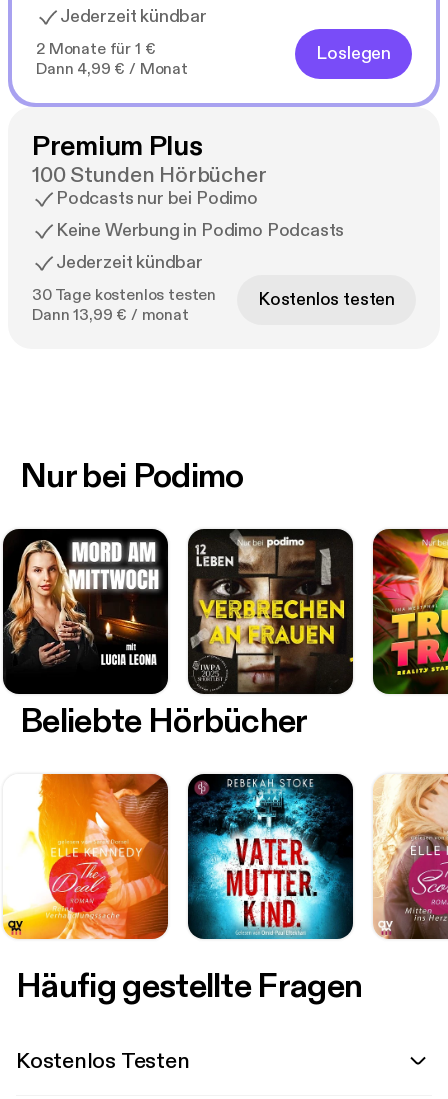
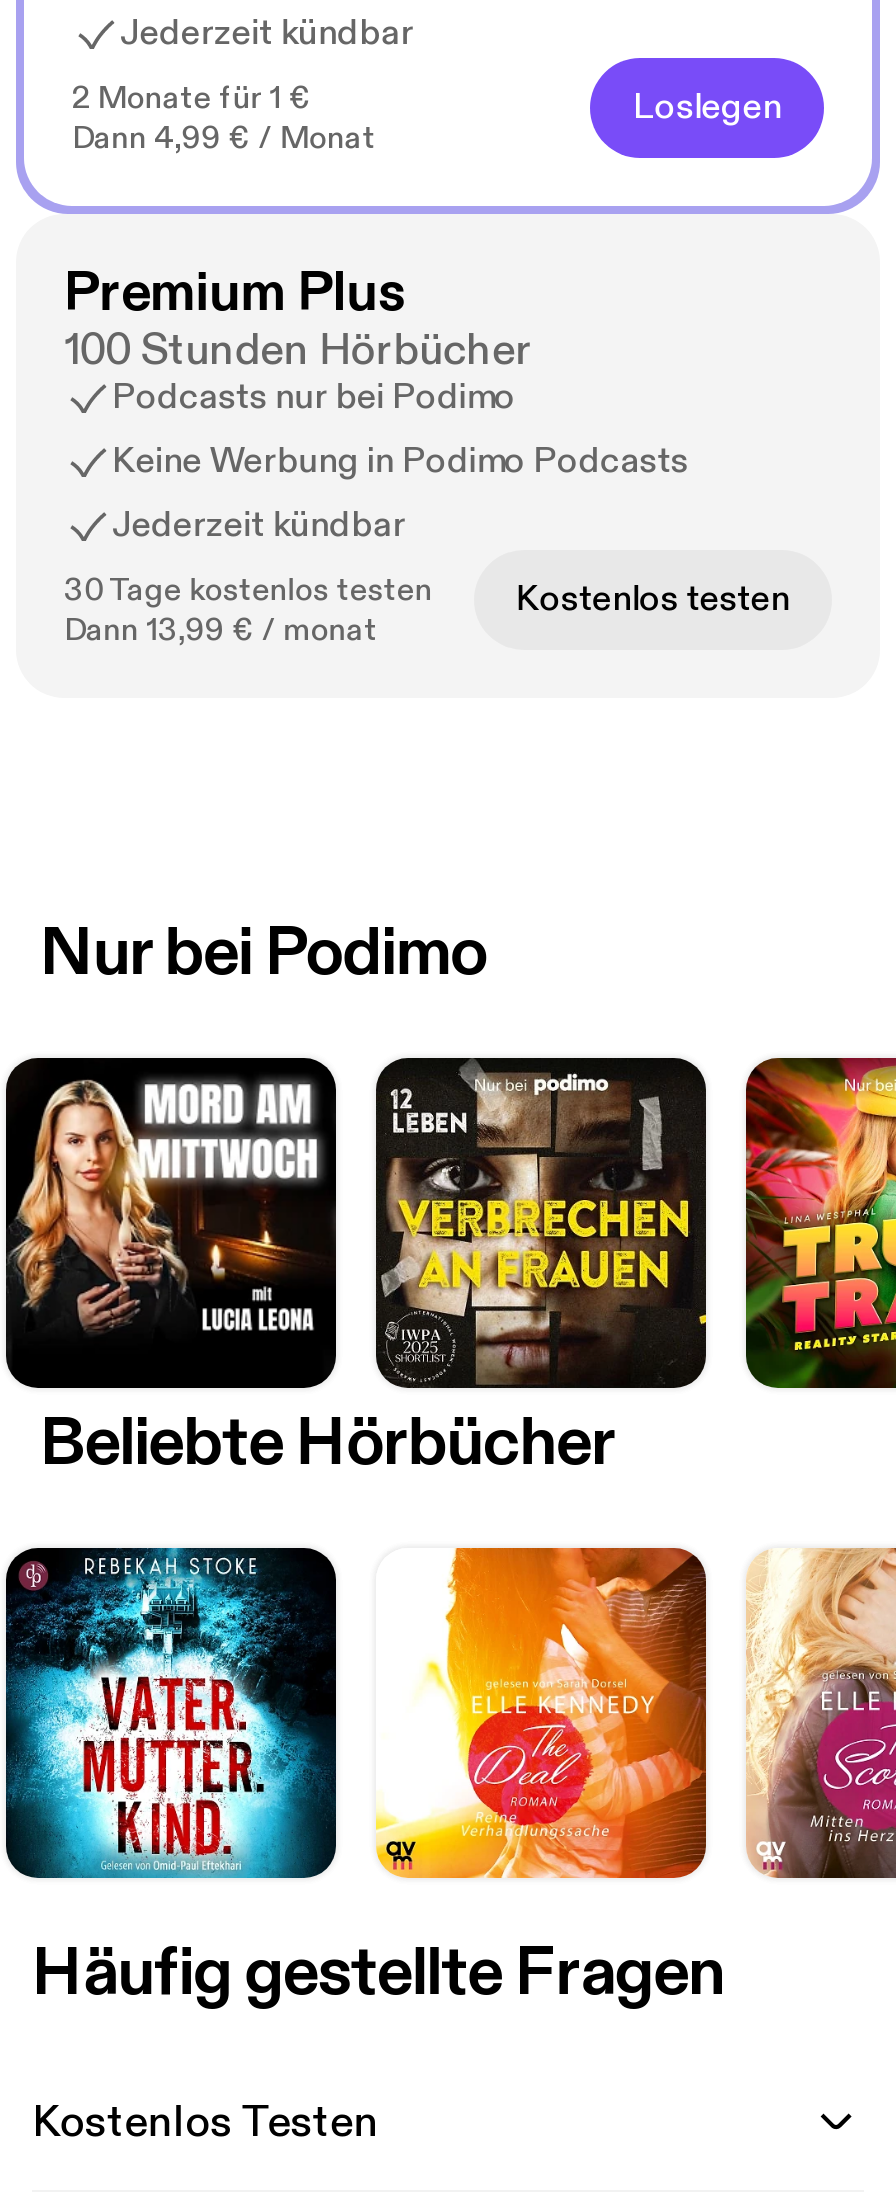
[3,773,169,940] [image] -> [6,1546,338,1880] [image]
[187,773,354,940] [image] -> [374,1546,708,1880] [image]

